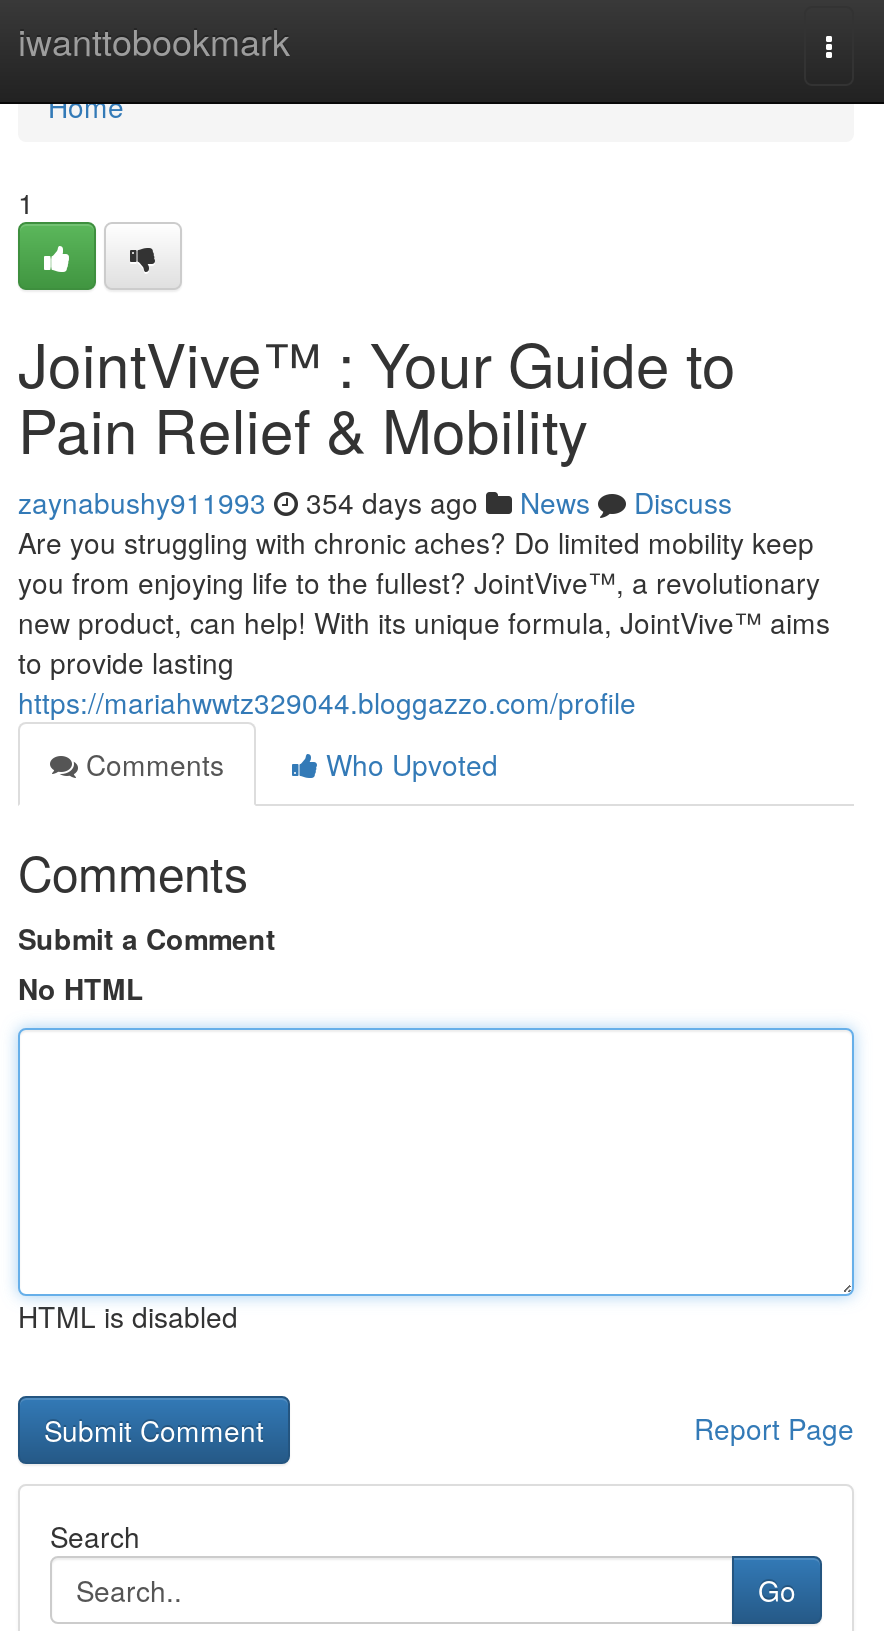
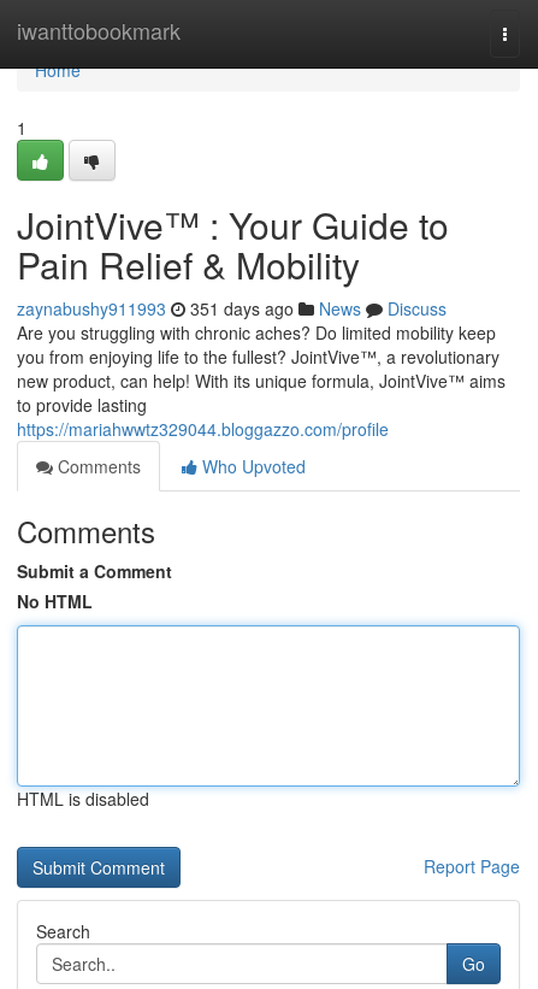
[18,482,732,522] zaynabushy911993 354 days ago News Discuss -> [17,296,447,320] zaynabushy911993 351 days ago News Discuss

